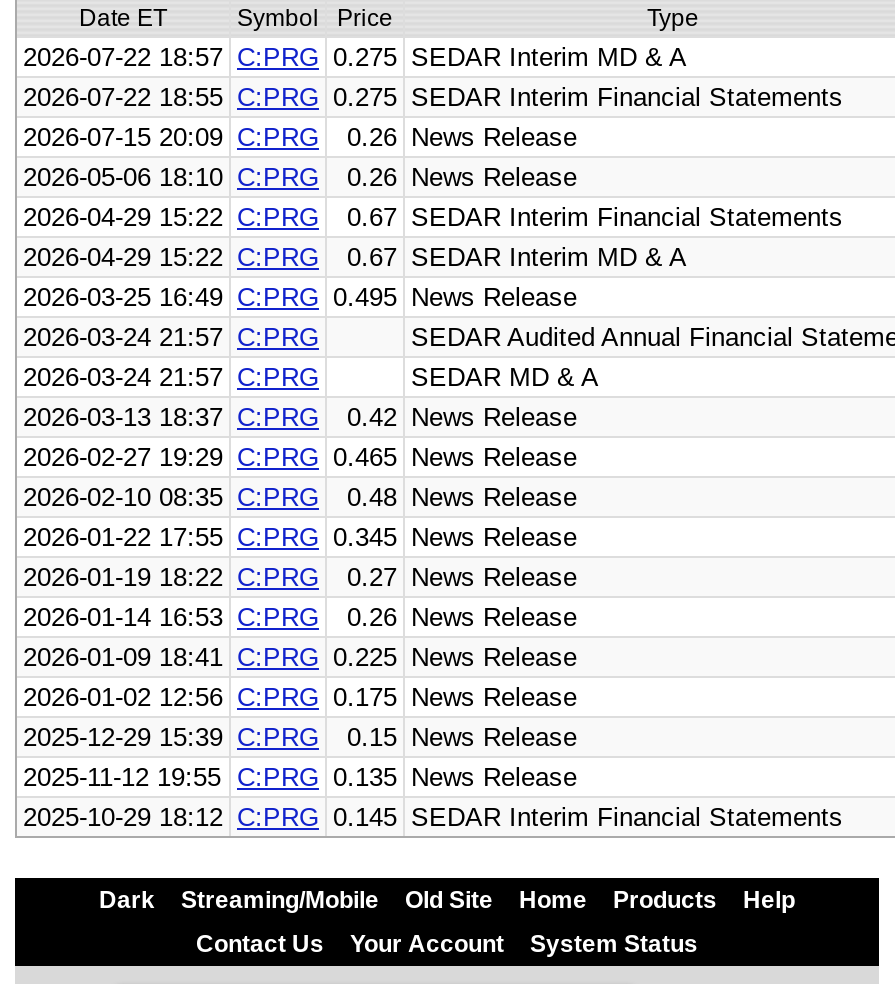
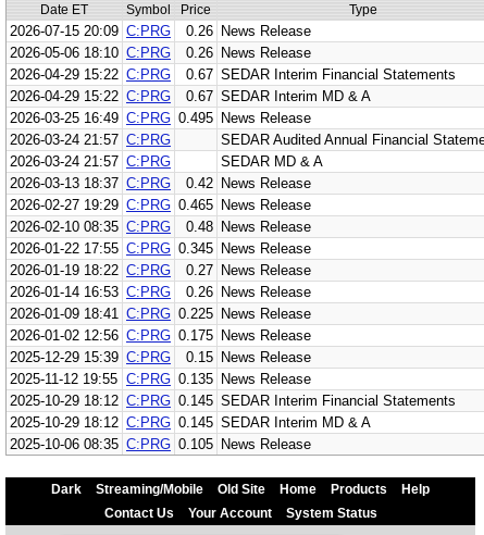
[23,42,843,112] 2026-07-22 18:57 C:PRG 0.275 SEDAR Interim MD & A | 2026-07-22 18:55 C:PRG 0.275 SEDAR Interim Financial Statements -> none
moved [23,122,843,832] -> [10,23,456,409]: 2026-07-15 20:09 C:PRG | 0.26 News Release | 2026-05-06 18:10 C:PRG | ... | 2025-11-12 19:55 C:PRG 0.135 News Release | 2025-10-29 18:12 C:PRG 0.145 SEDAR Interim Financial Statements
none -> [10,414,371,452] 2025-10-29 18:12 C:PRG 0.145 SEDAR Interim MD & A | 2025-10-06 08:35 C:PRG 0.105 News Release

